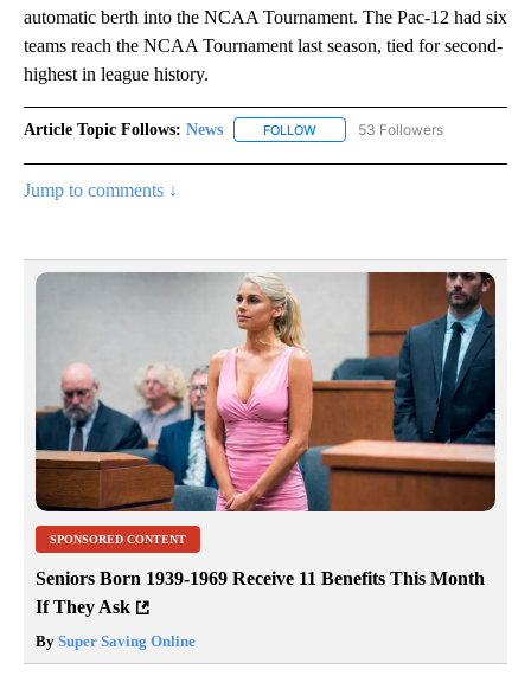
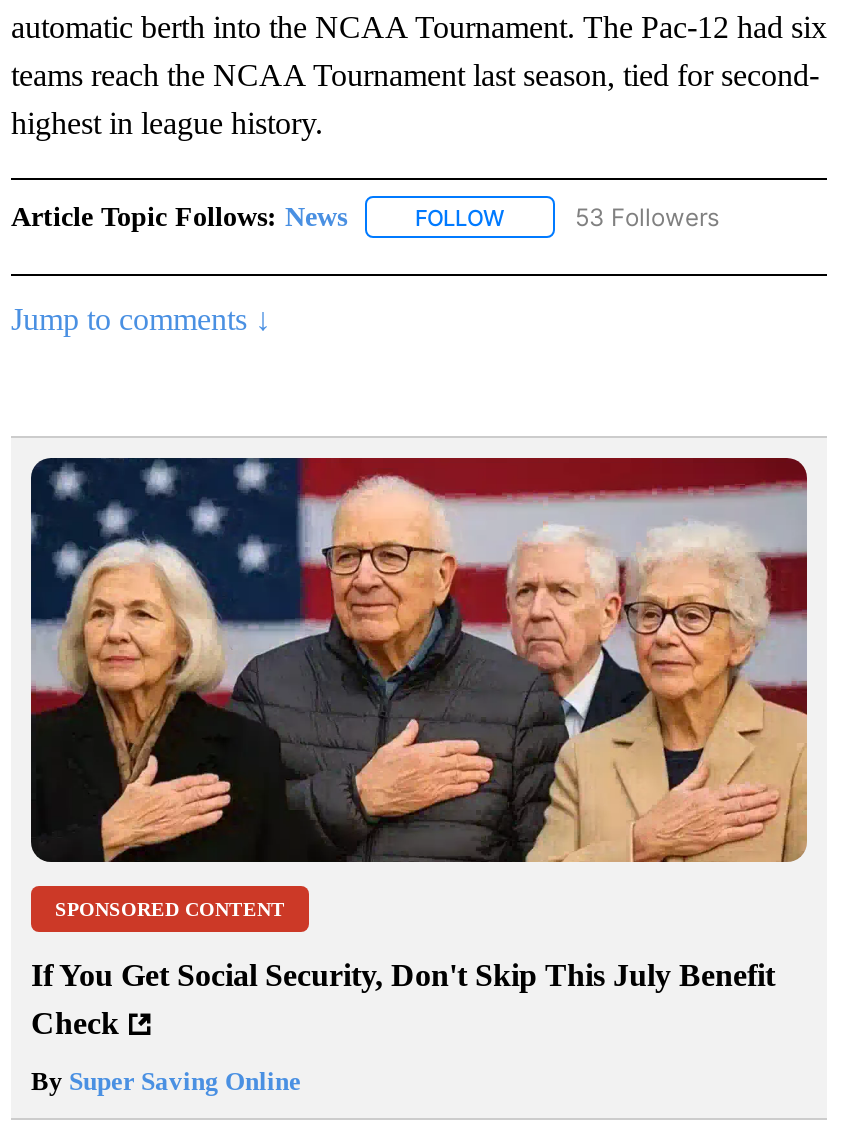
[36,272,497,513] [image] -> [29,456,809,864] [image]
[36,569,485,617] Seniors Born 1939-1969 Receive 11 Benefits This Month | If They Ask -> [31,959,775,1041] If You Get Social Security, Don't Skip This July Benefit | Check

